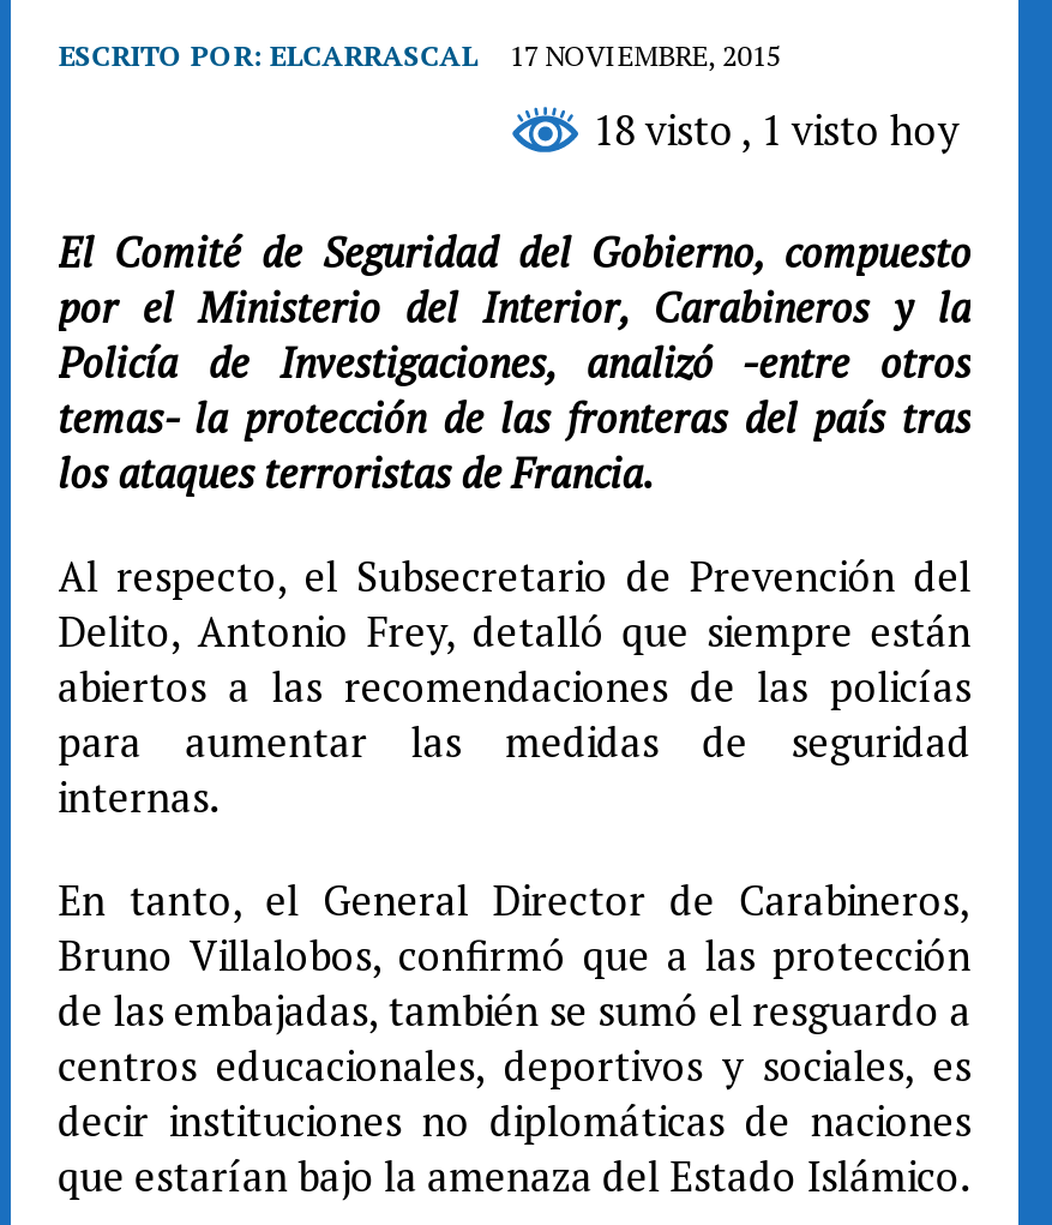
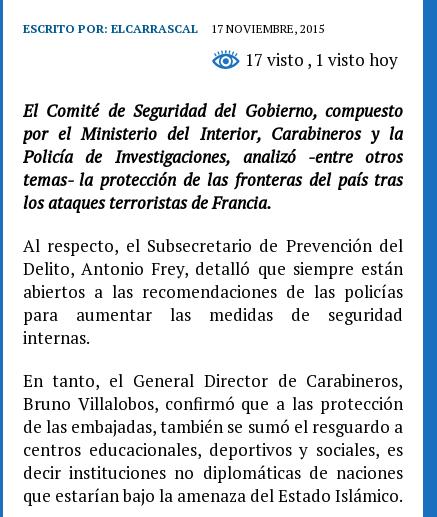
[583,102,959,158] 18 visto, 1 visto hoy -> [241,48,398,71] 17 visto, 1 visto hoy

